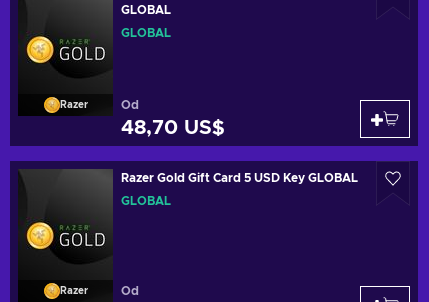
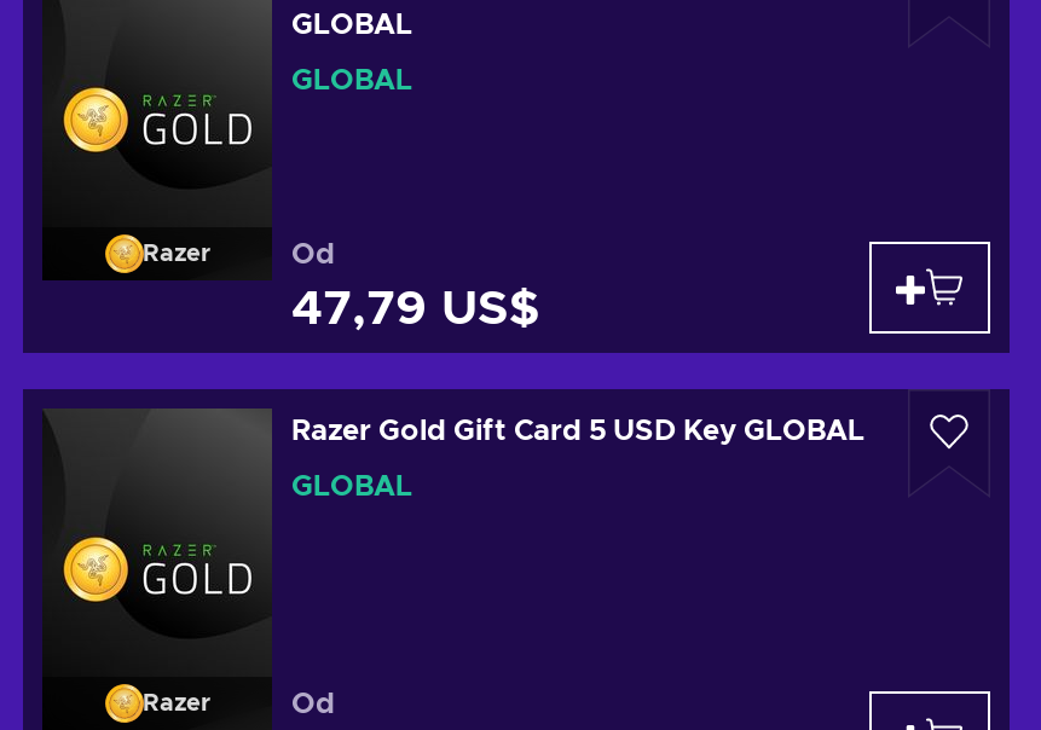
[121,118,225,138] 48,70 US$ -> [291,285,540,334] 47,79 US$

